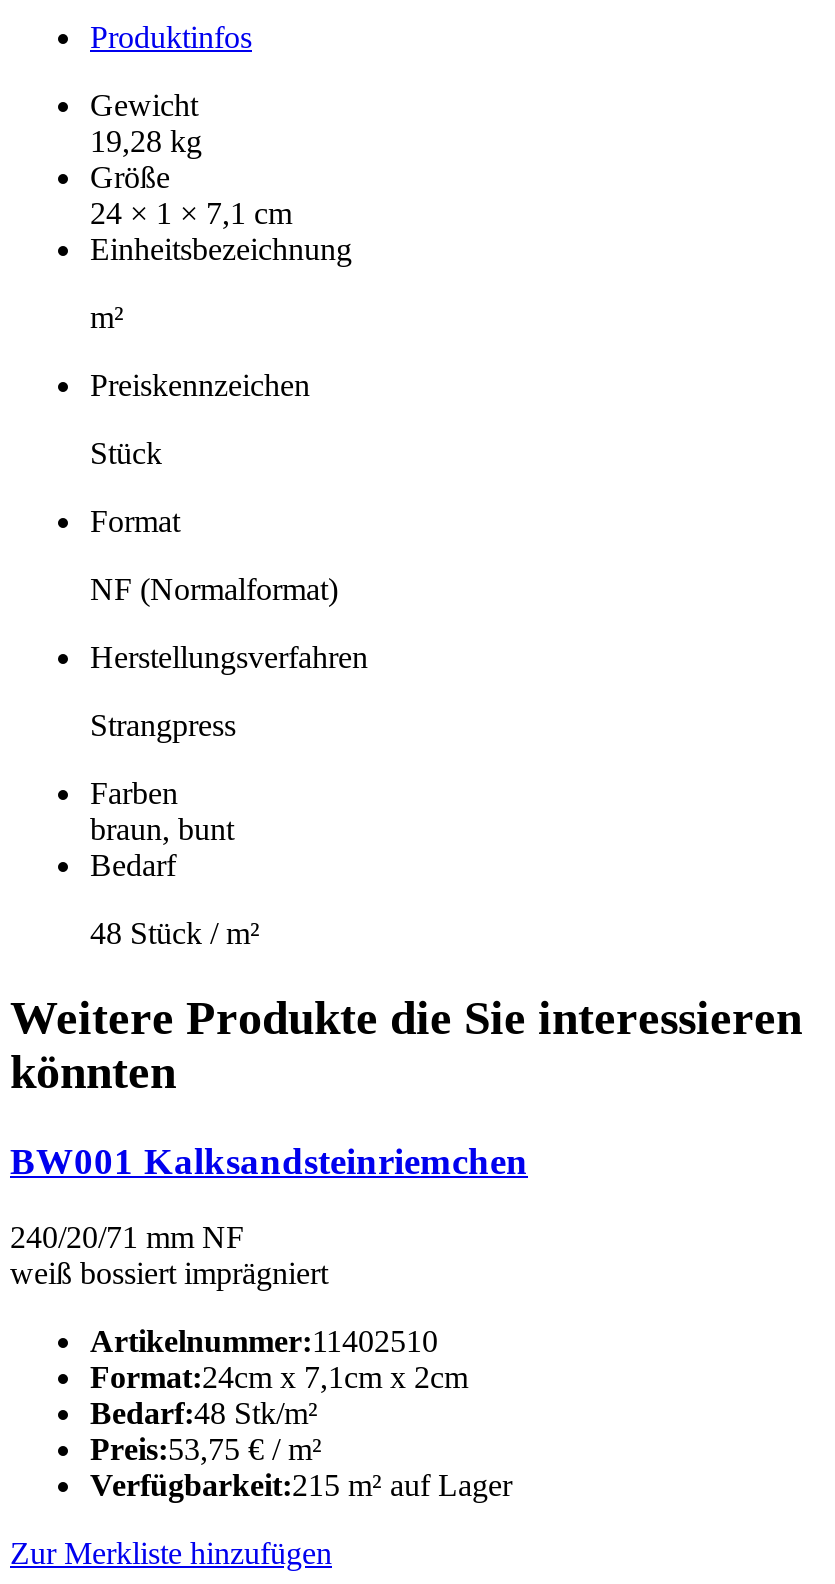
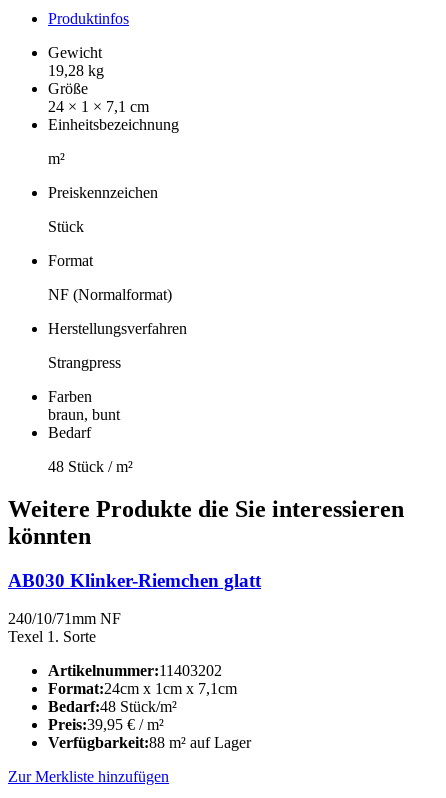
[10,1139,528,1181] BW001 Kalksandsteinriemchen -> [8,570,261,591] AB030 Klinker-Riemchen glatt
[10,1221,328,1291] 240/20/71 mm NF | weiß bossiert imprägniert -> [8,610,121,645] 240/10/71mm NF | Texel 1. Sorte
[90,1325,512,1503] Artikelnummer:11402510 | Format:24cm x 7,1cm x 2cm | Bedarf:48 Stk/m² | Preis:53,75 €/ m² | Verfügbarkeit:215 m² auf Lager -> [48,662,251,751] Artikelnummer:11403202 | Format:24cm x 1cm x 7,1cm | Bedarf:48 Stück/m² | Preis:39,95 €/ m² | Verfügbarkeit:88 m² auf Lager

